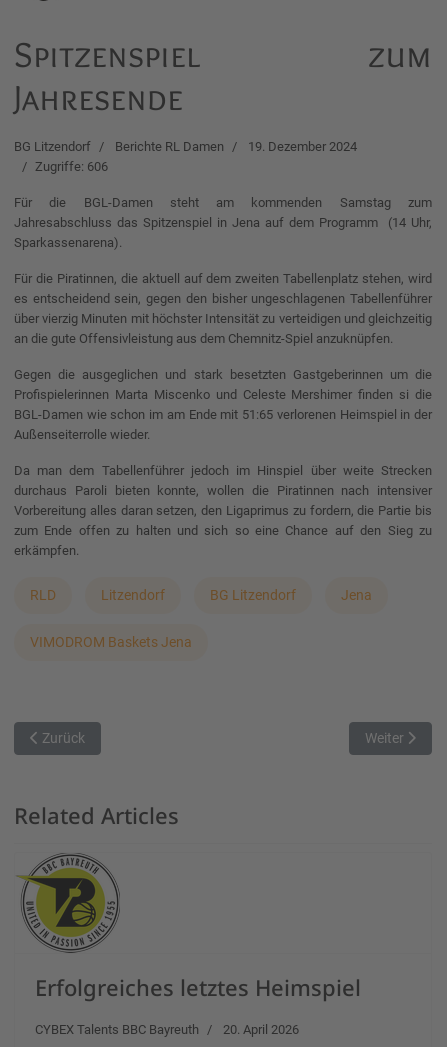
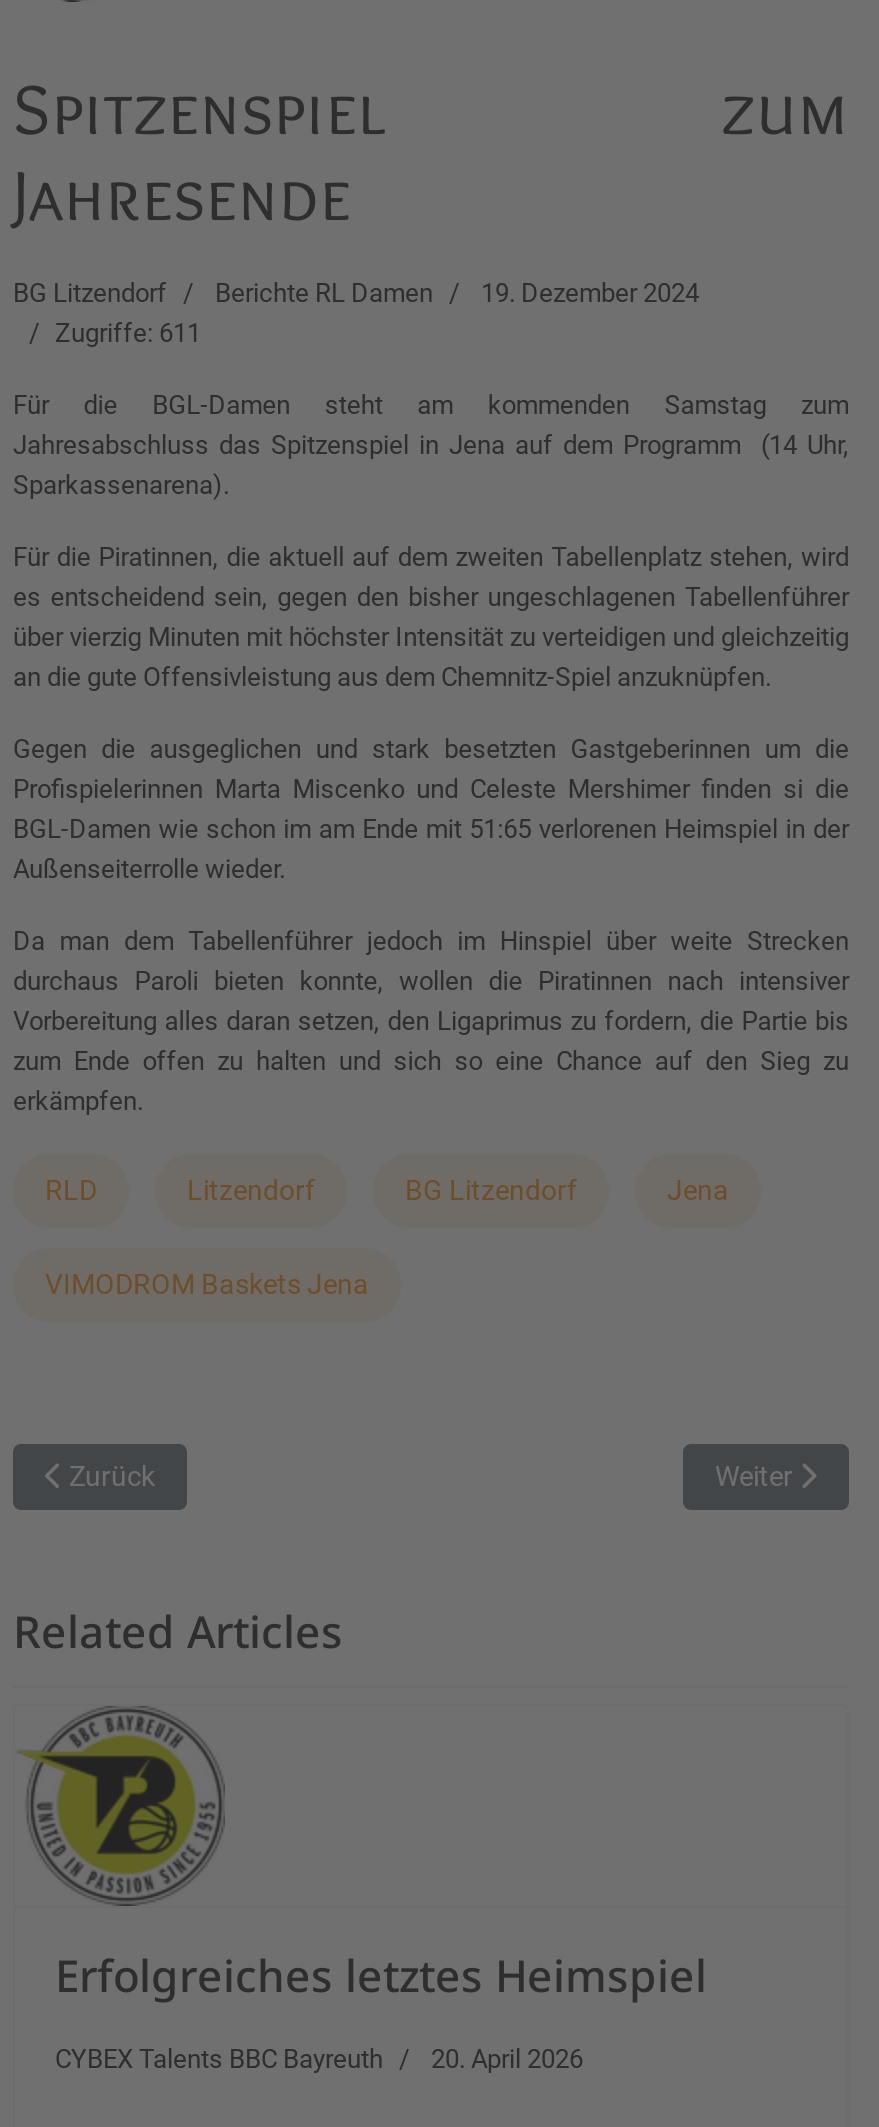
[35,159,108,174] Zugriffe: 606 -> [55,318,201,348] Zugriffe: 611

